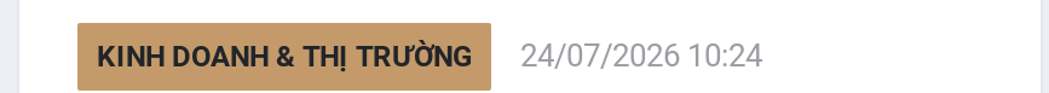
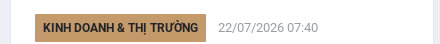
[97,37,762,73] KINH DOANH & THỊ TRƯỜNG 24/07/2026 10:24 -> [43,20,318,35] KINH DOANH & THỊ TRƯỜNG 22/07/2026 07:40

